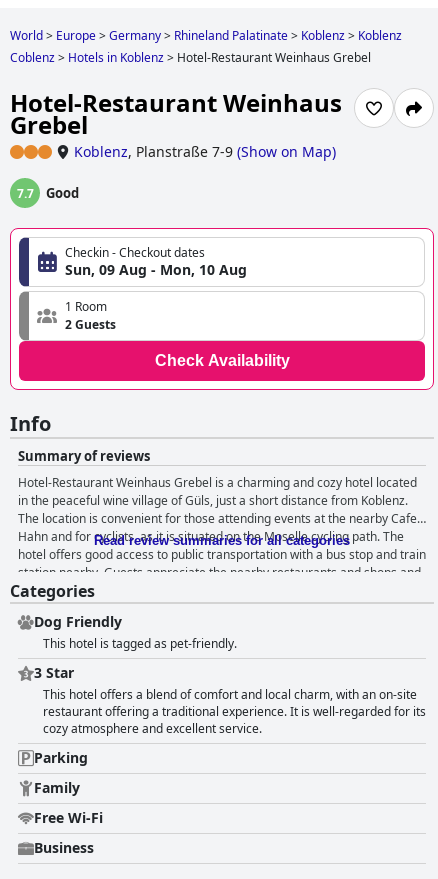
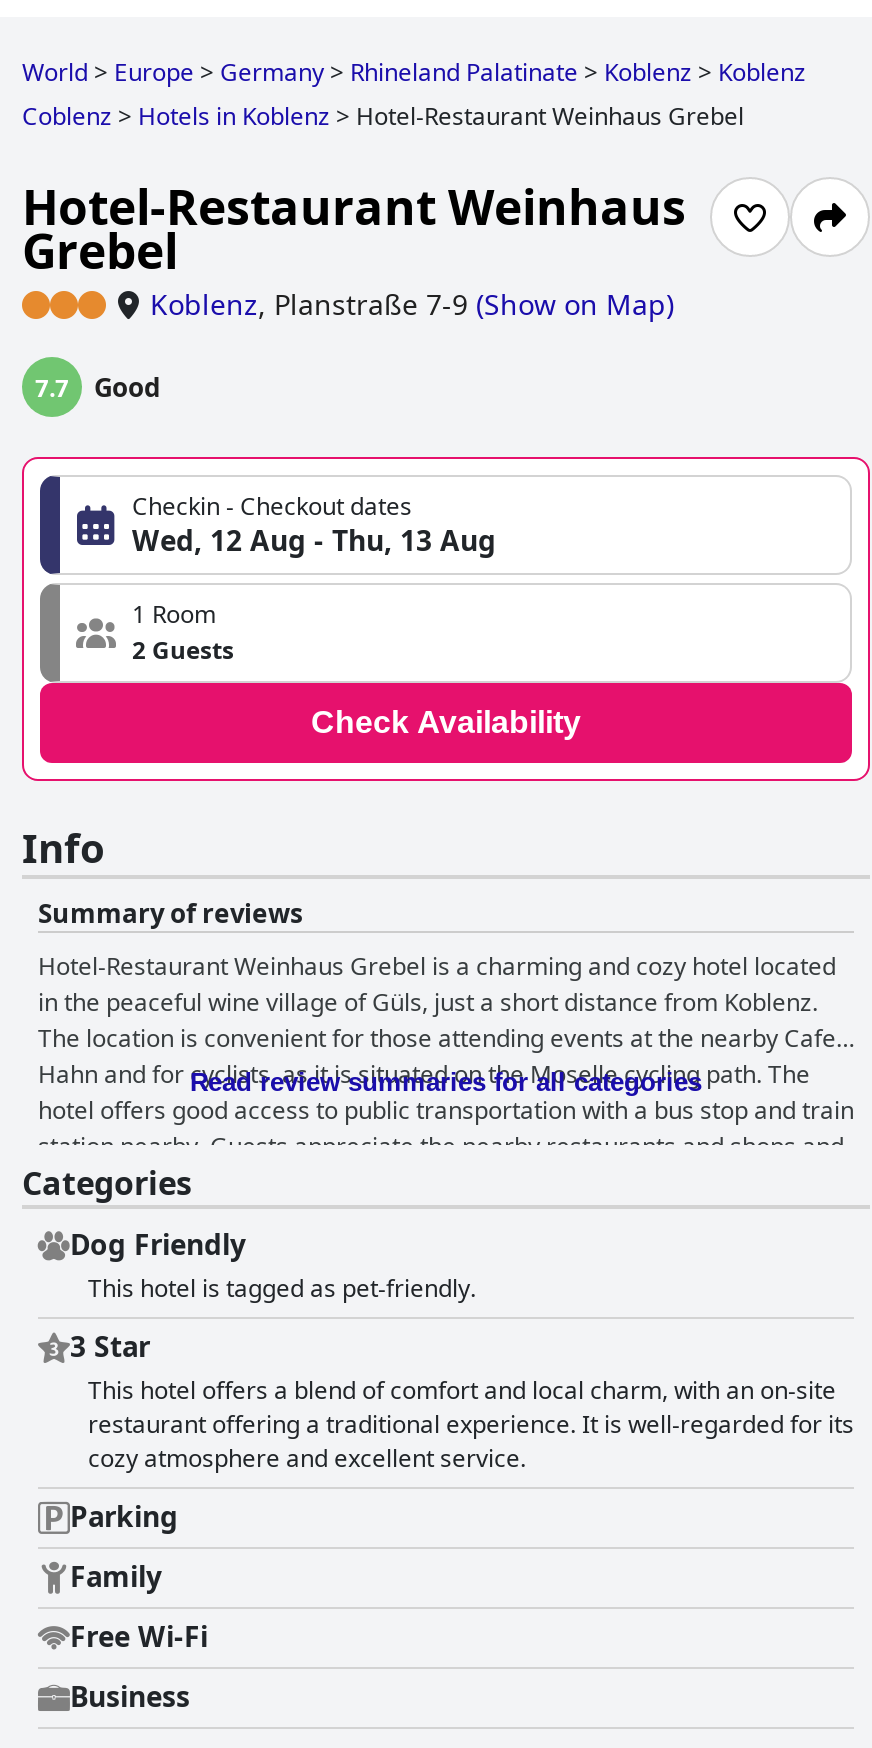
[65,260,247,279] Sun, 09 Aug - Mon, 10 Aug -> [132,521,496,559] Wed, 12 Aug - Thu, 13 Aug

